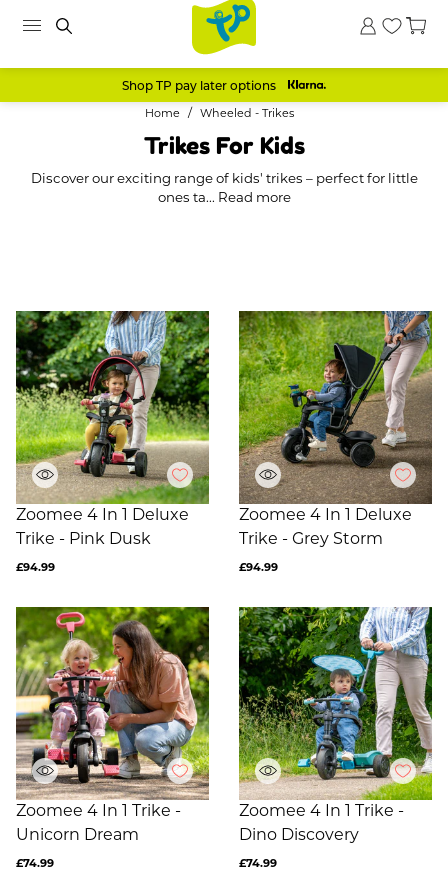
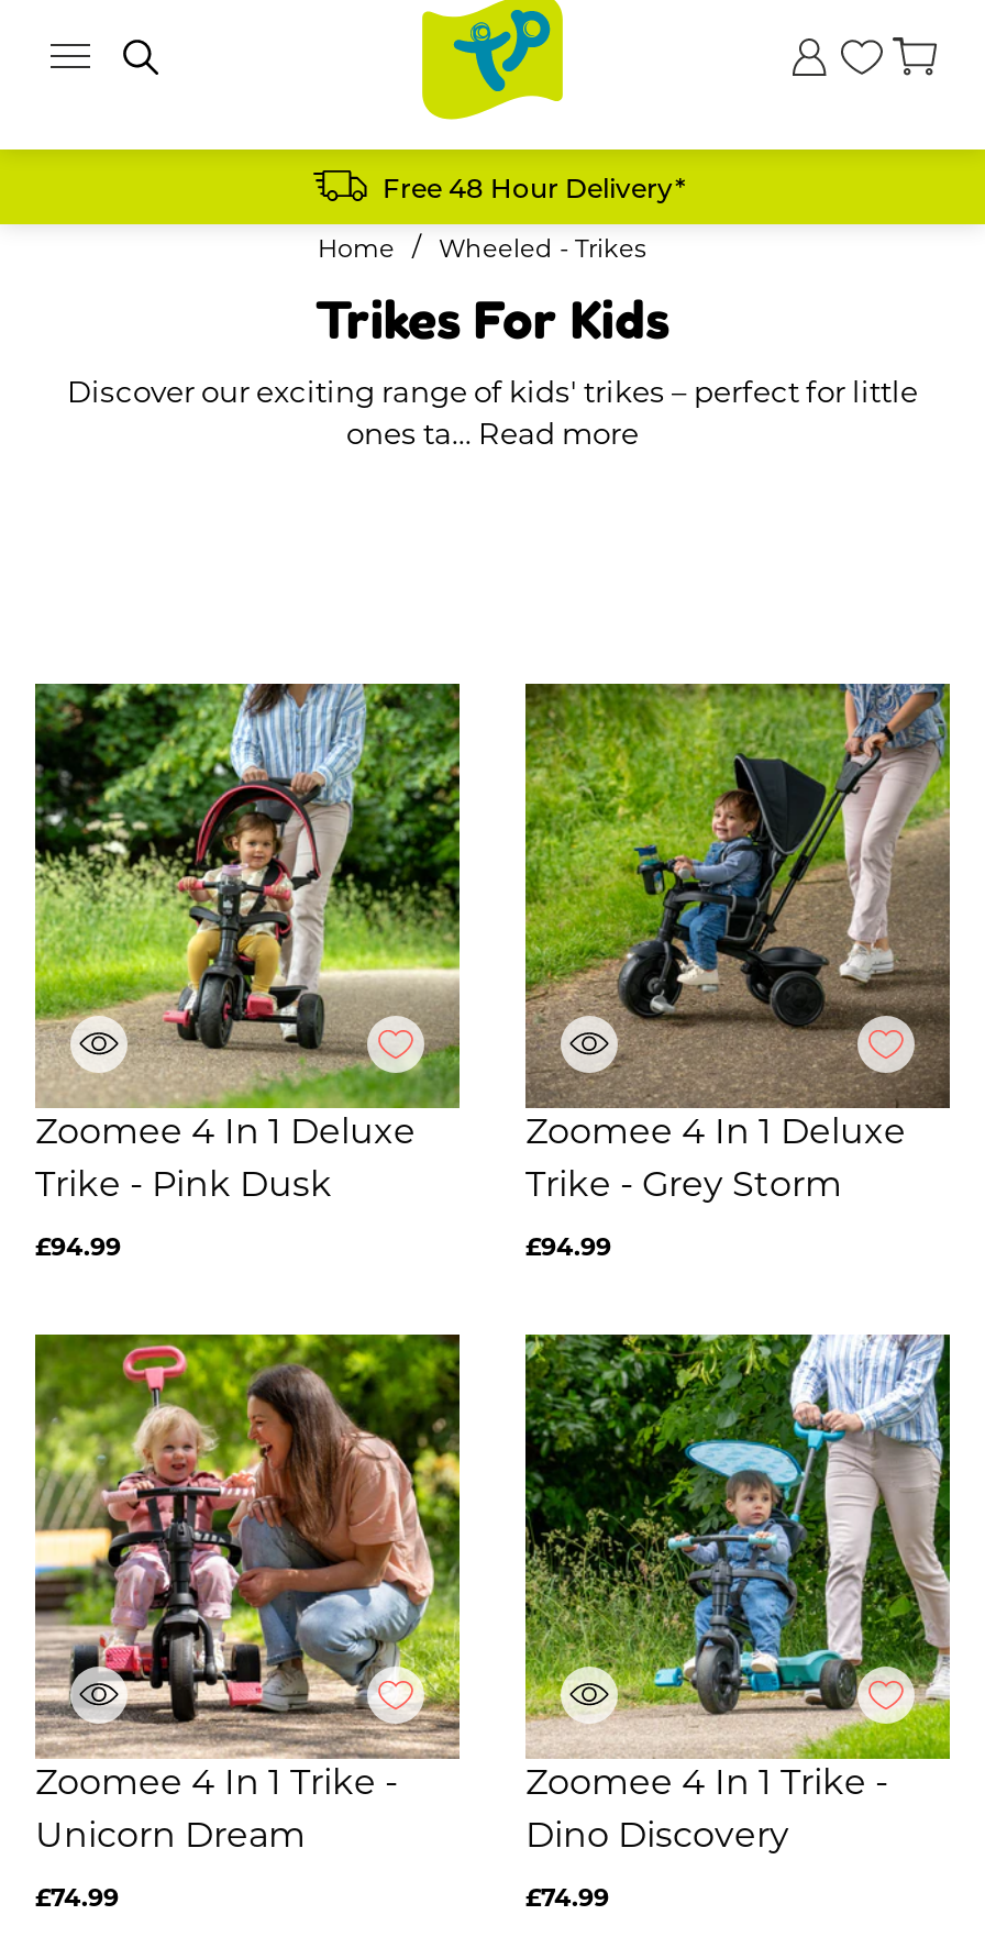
[122,81,276,93] Shop TP pay later options -> [383,178,686,204] Free 48 Hour Delivery*

